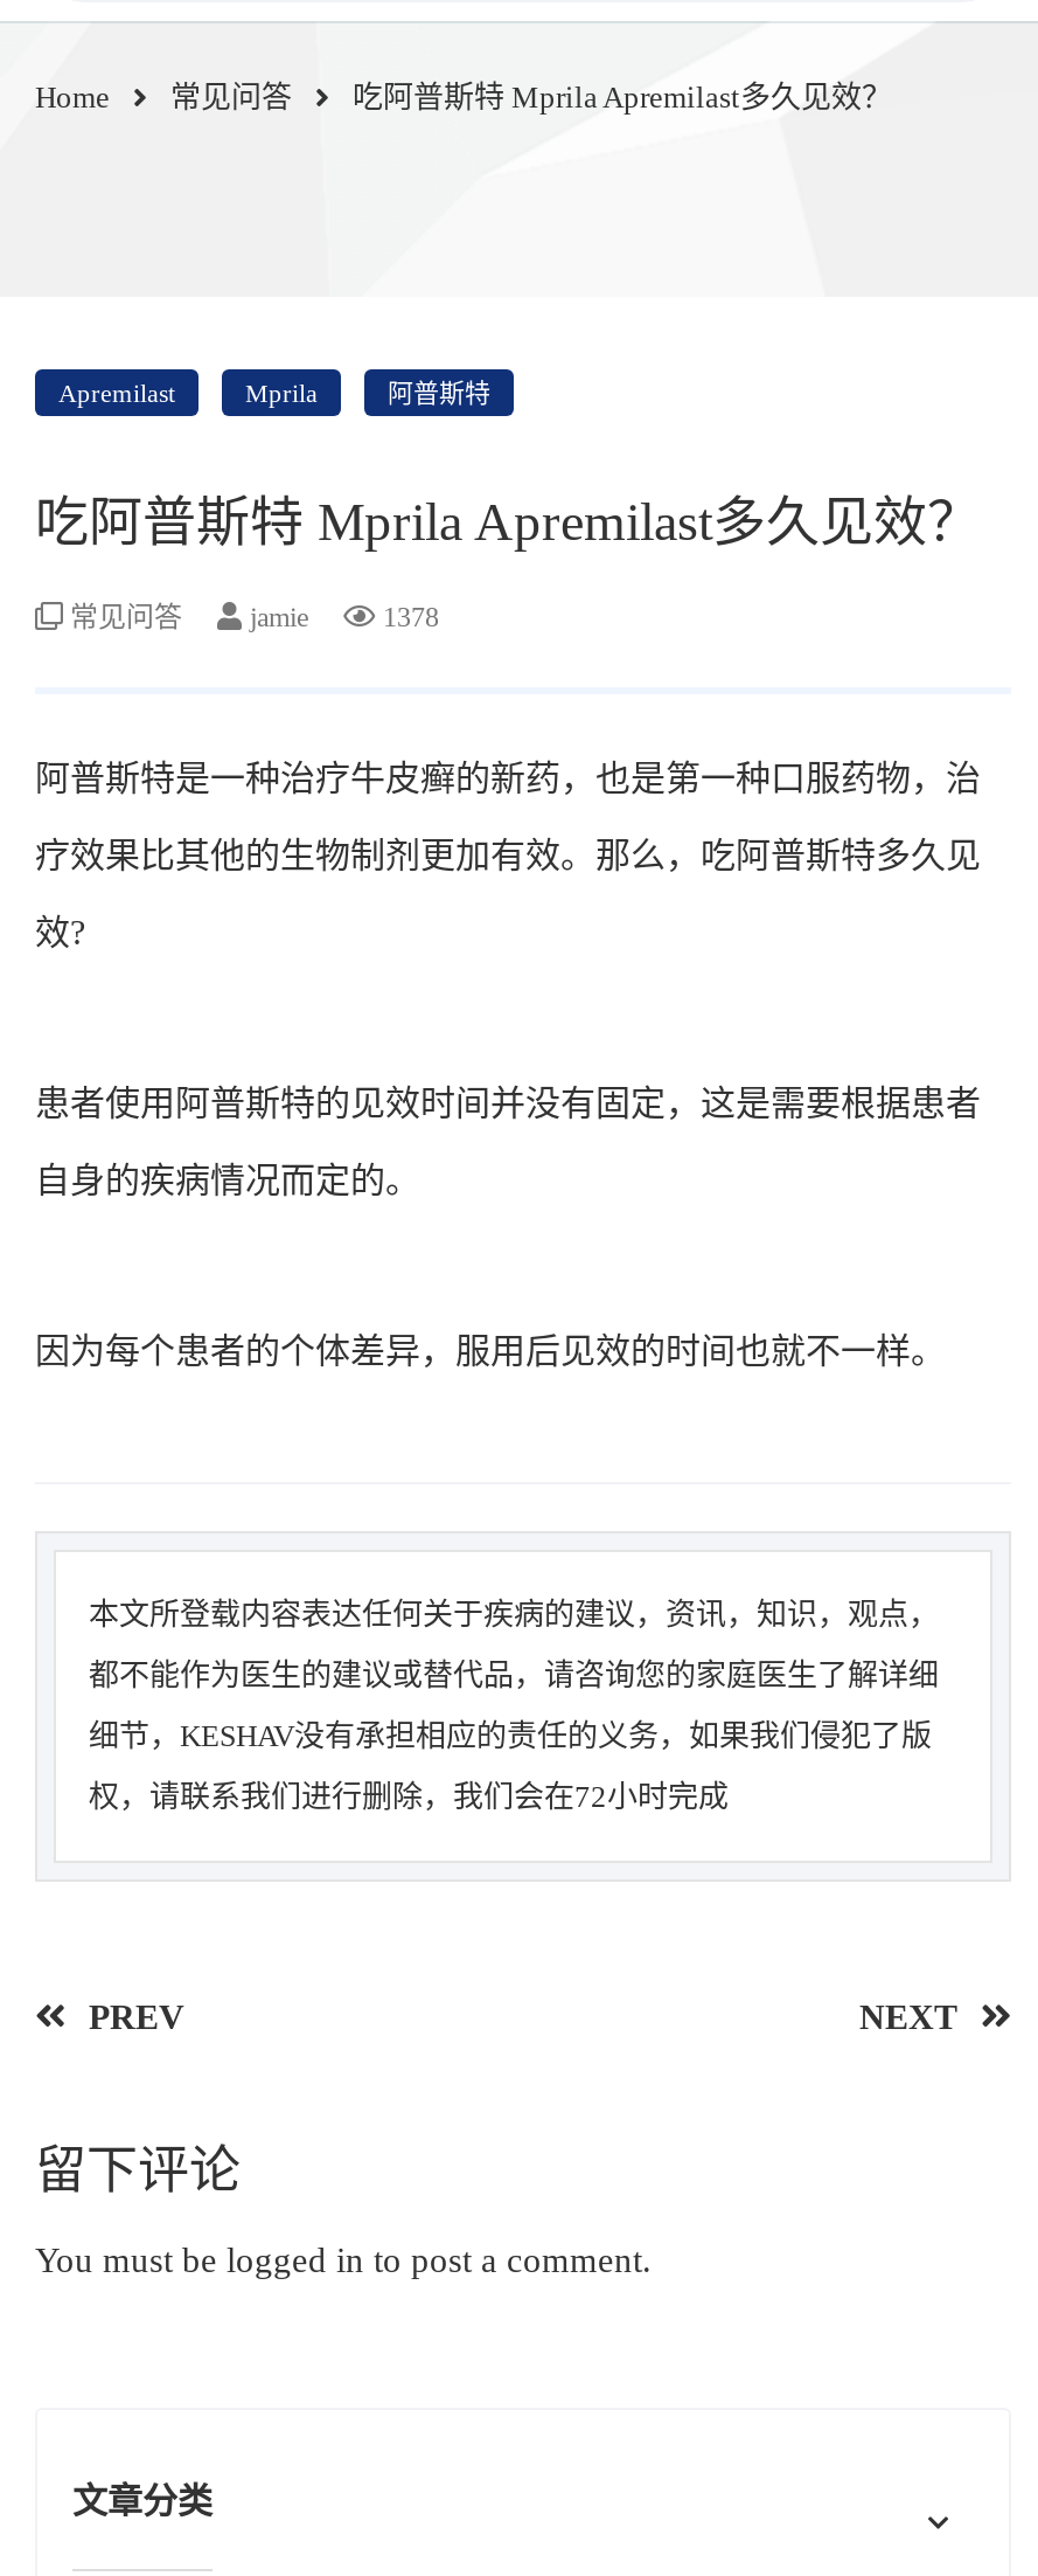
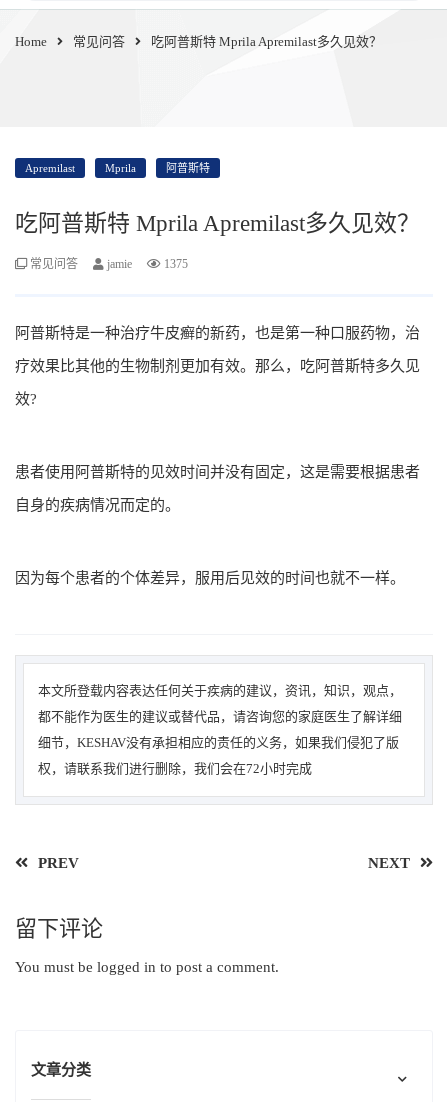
[383,601,439,631] 1378 -> [164,257,188,270] 1375

